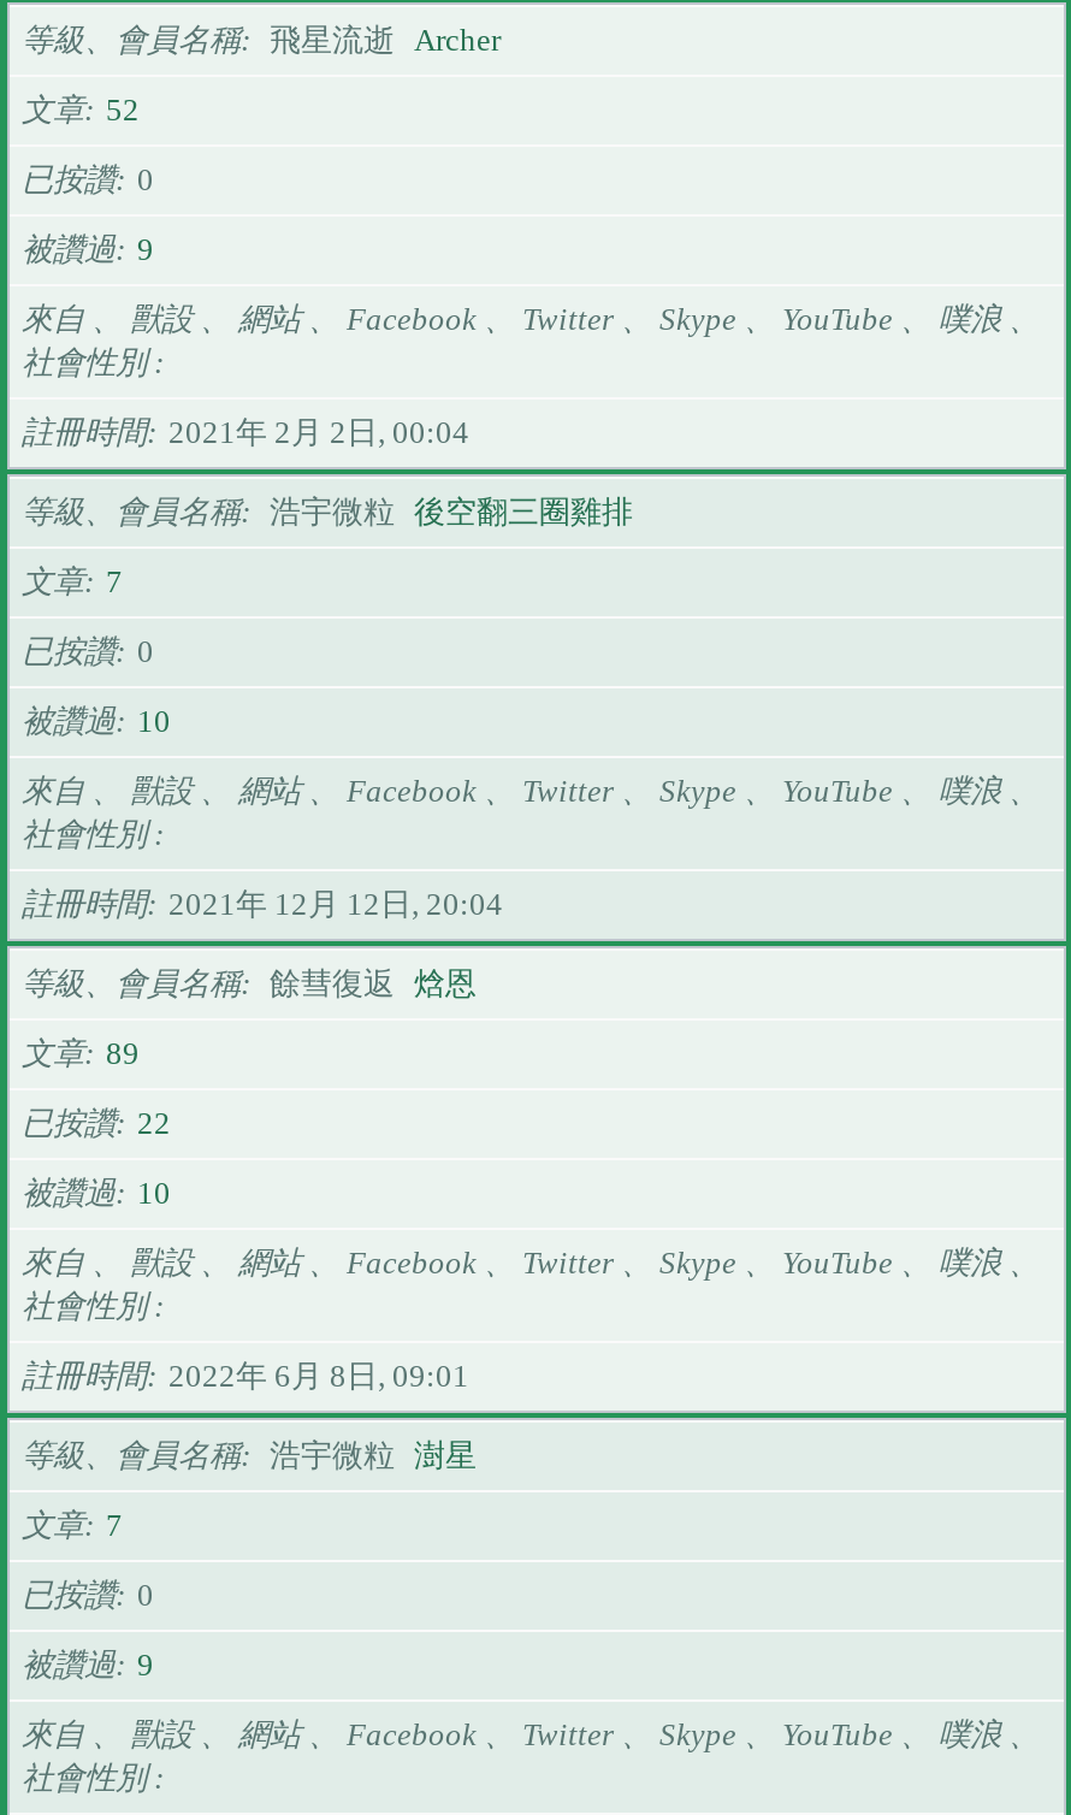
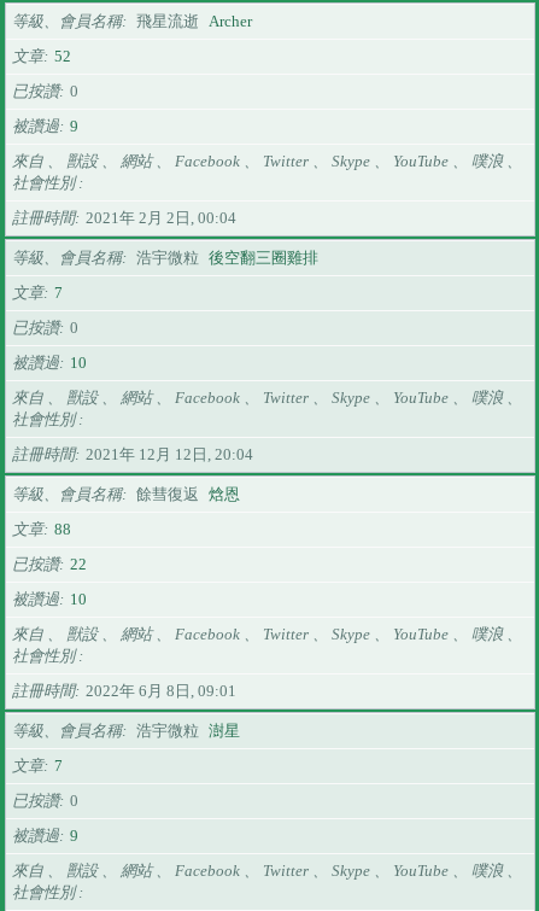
[22,1035,140,1071] 文章 89 -> [12,520,71,538] 文章 88

